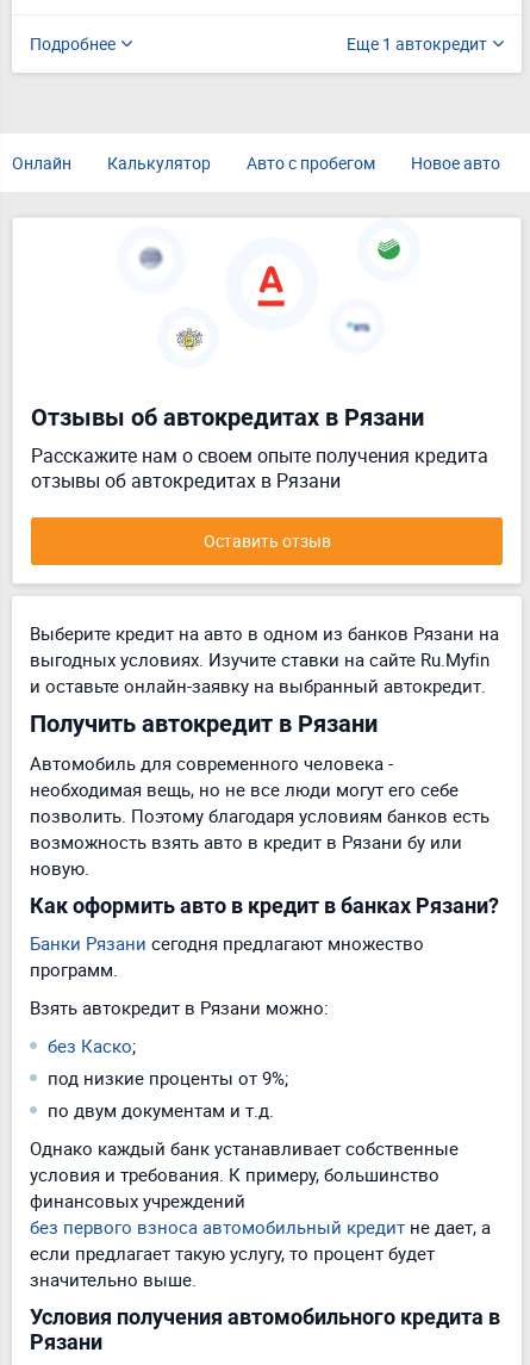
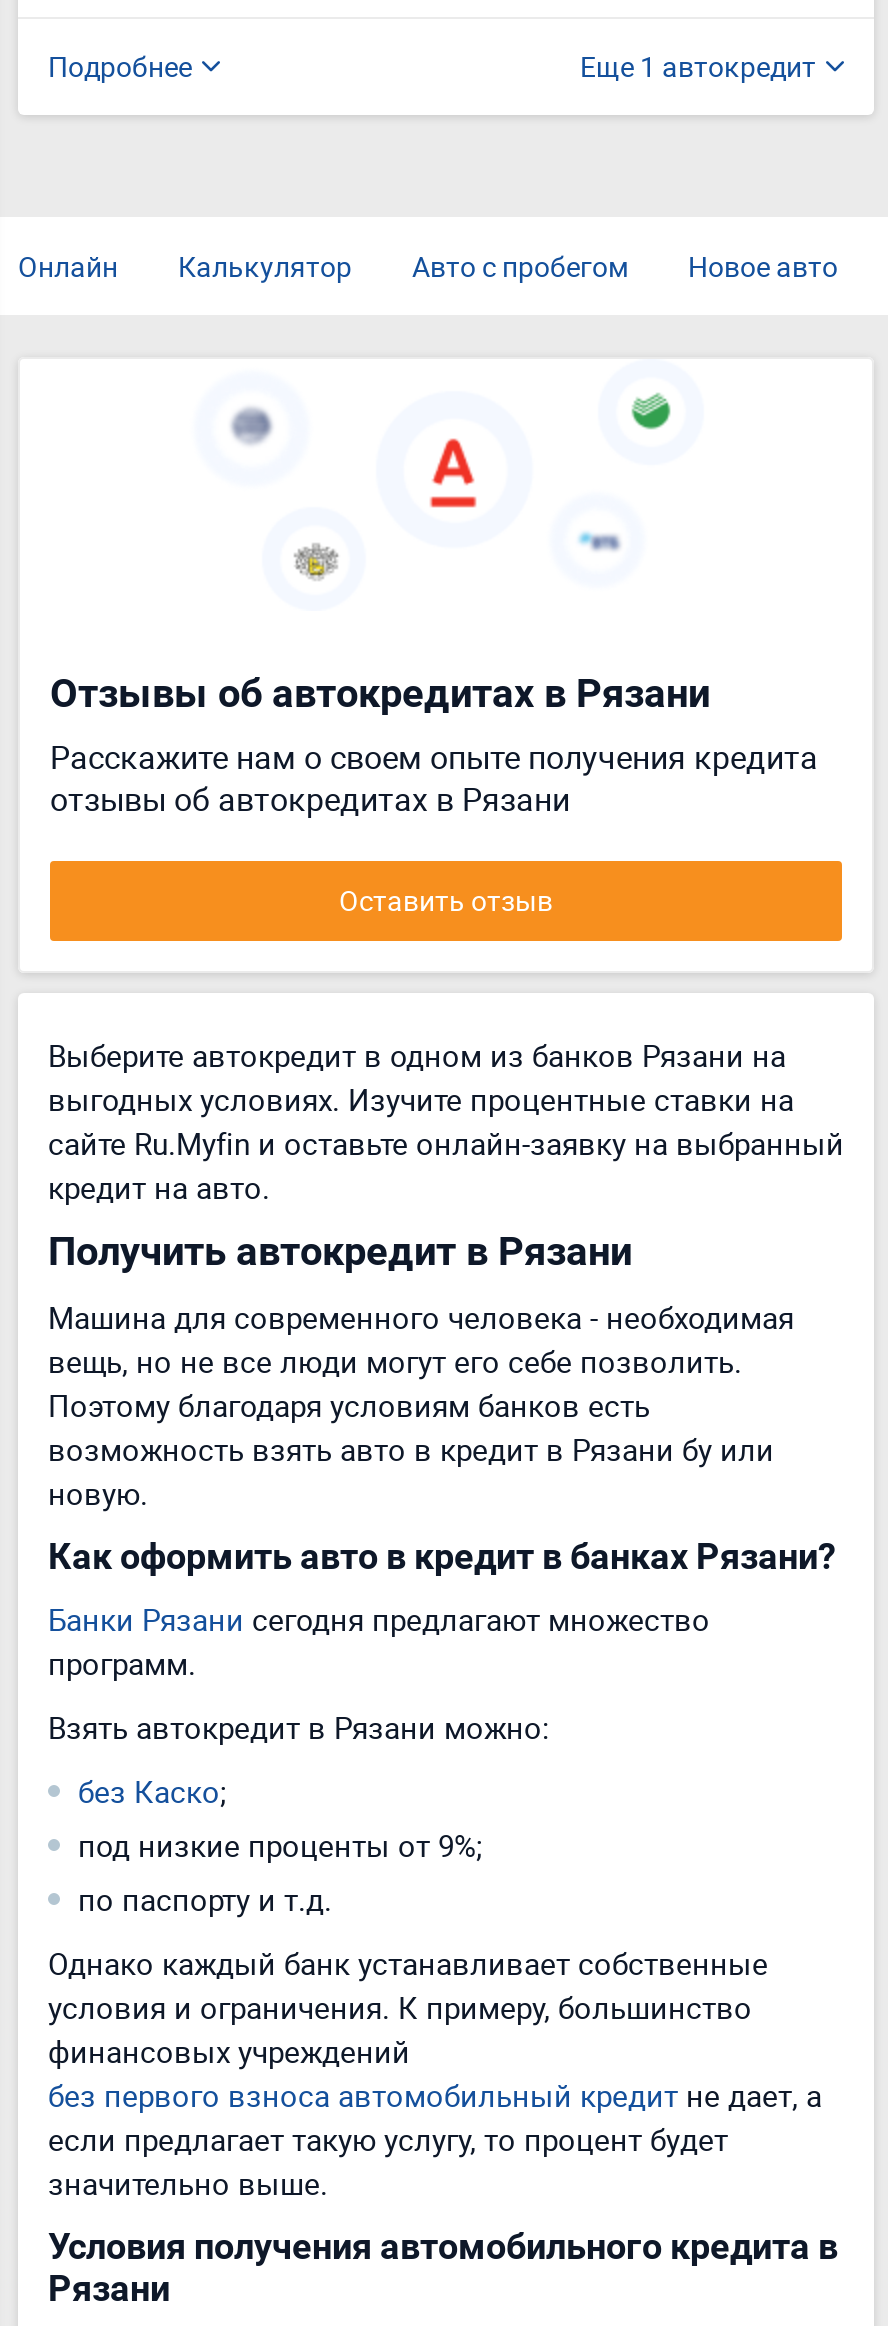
[30,621,499,697] Выберите кредит на авто в одном из банков Рязани на | выгодных условиях. Изучите ставки на сайте Ru.Myfin | и оставьте онлайн-заявку на выбранный автокредит. -> [48,1035,844,1207] Выберите автокредит в одном из банков Рязани на | выгодных условиях. Изучите процентные ставки на | сайте Ru.Myfin и оставьте онлайн-заявку на выбранный | кредит на авто.
[30,751,490,827] Автомобиль для современного человека - | необходимая вещь, но не все люди могут его себе | позволить. Поэтому благодаря условиям банков есть -> [48,1297,794,1425] Машина для современного человека - необходимая | вещь, но не все люди могут его себе позволить. | Поэтому благодаря условиям банков есть
[48,1098,274,1122] по двум документам и т.д. -> [78,1879,332,1919] по паспорту и т.д.
[30,1162,439,1186] условия и требования. К примеру, большинство -> [48,1987,752,2027] условия и ограничения. К примеру, большинство

